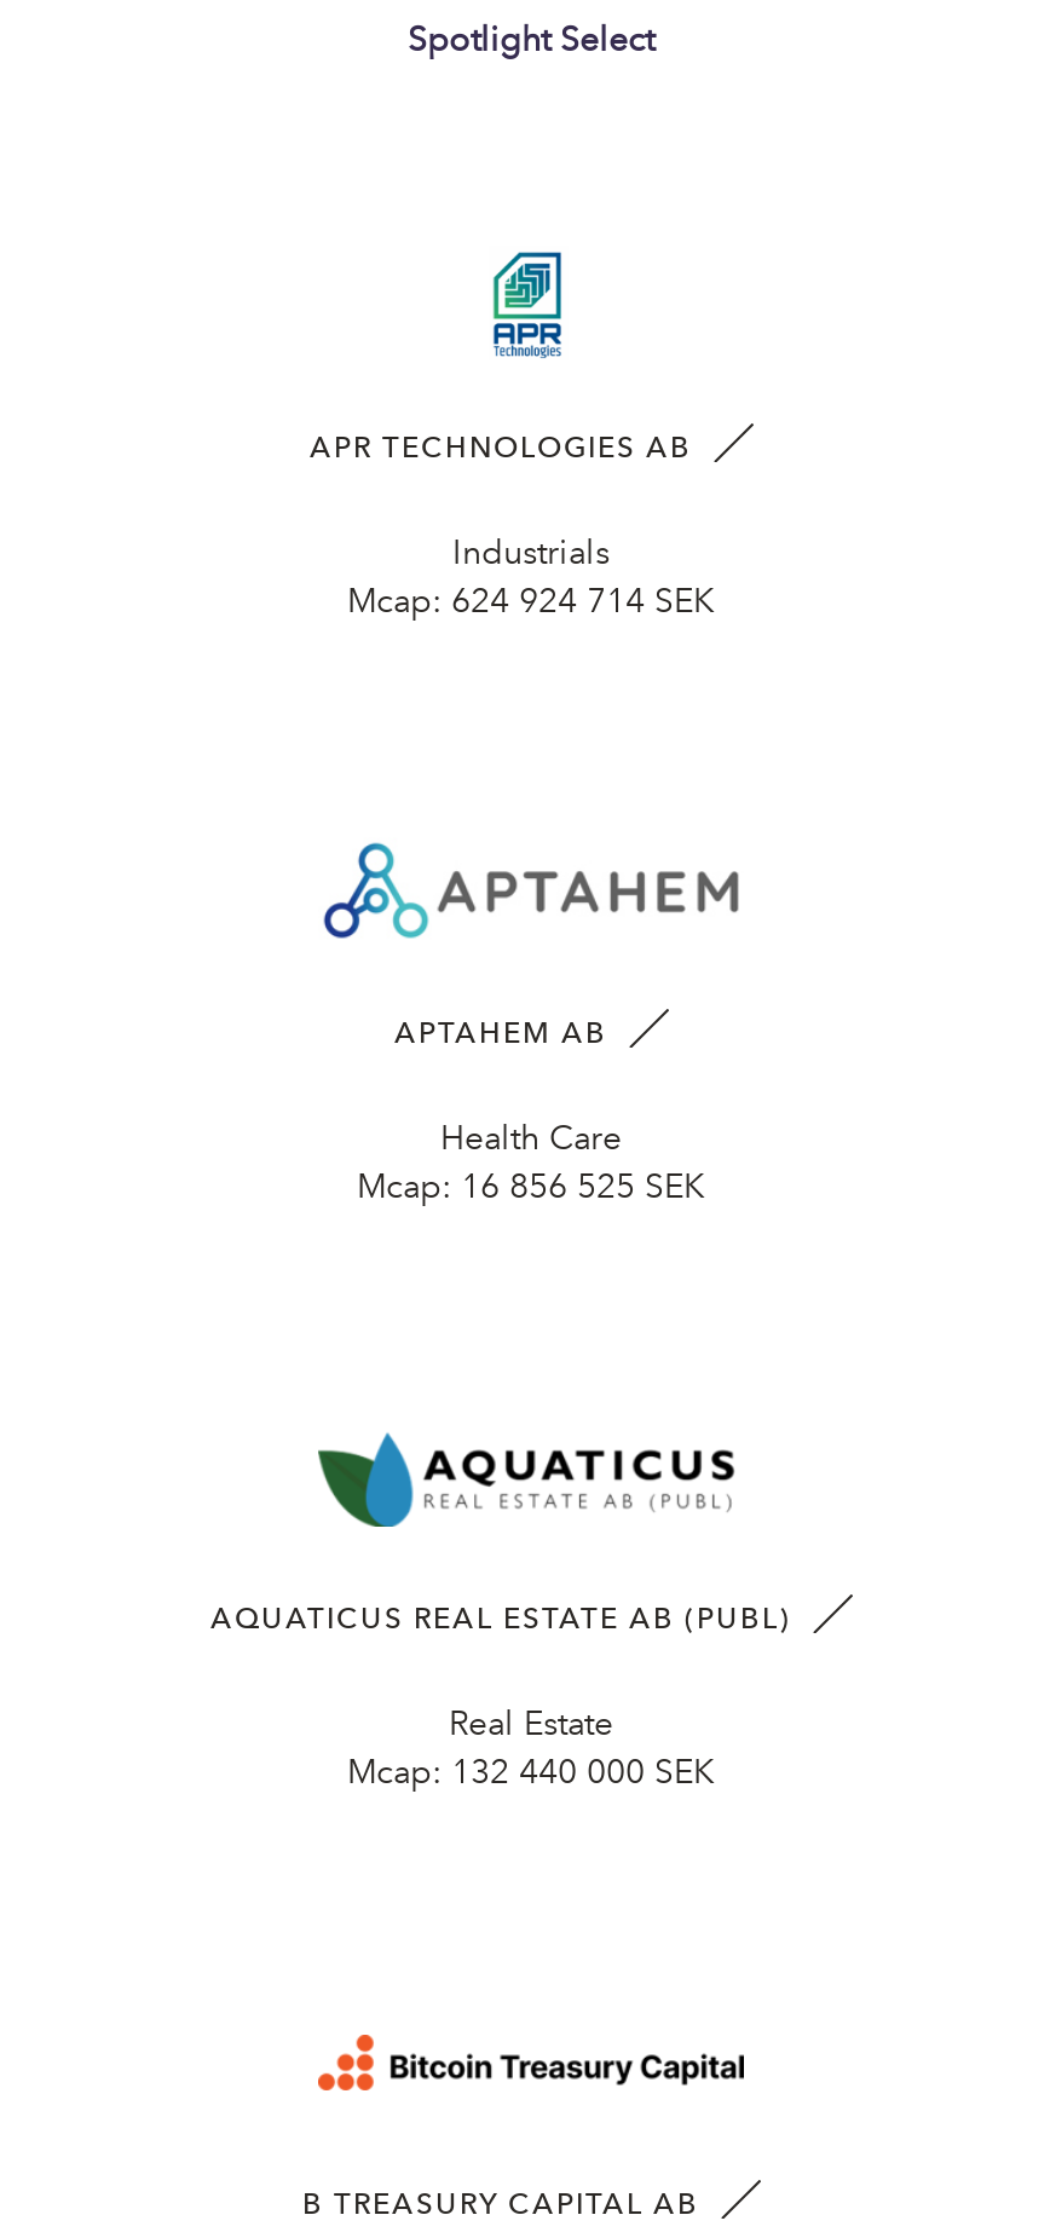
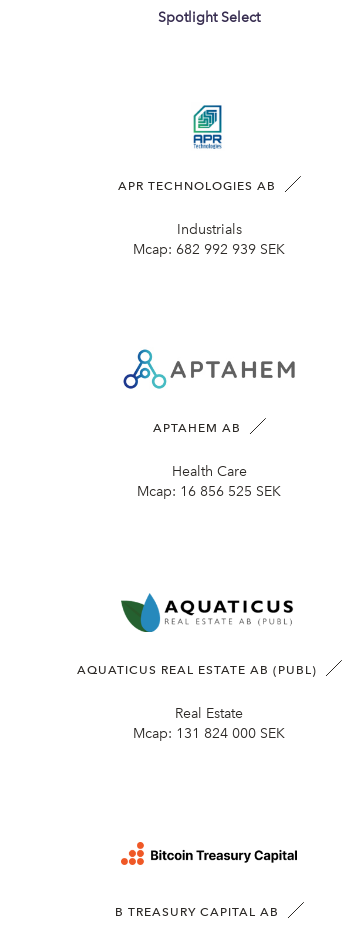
[347,581,715,622] Mcap: 624 924 714 SEK -> [133,241,285,258] Mcap: 682 992 939 SEK
[347,1752,715,1793] Mcap: 132 440 000 SEK -> [133,725,285,742] Mcap: 131 824 000 SEK

